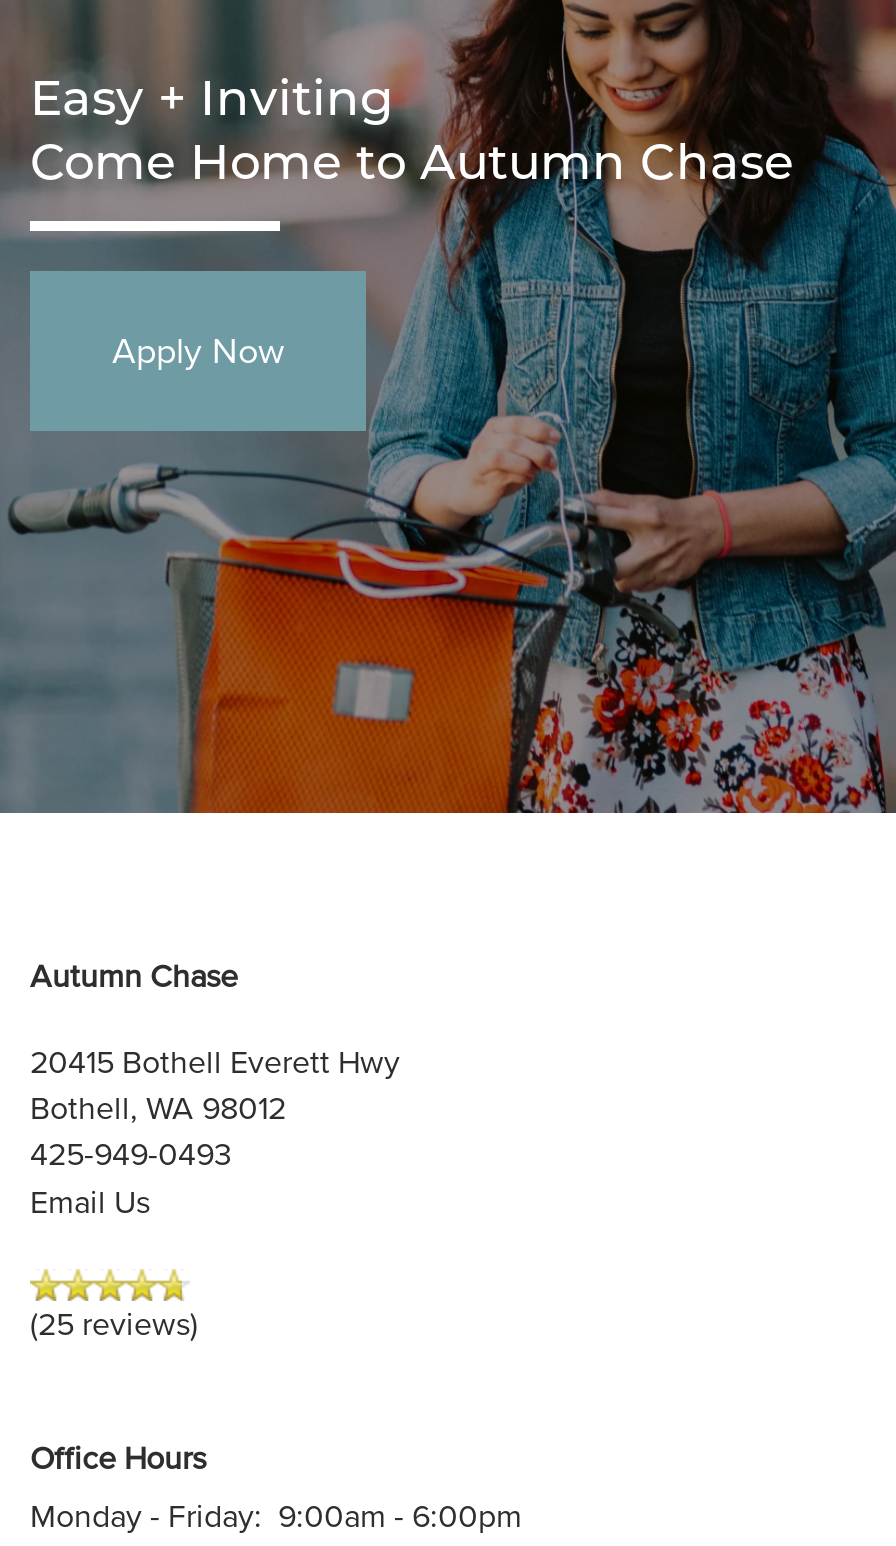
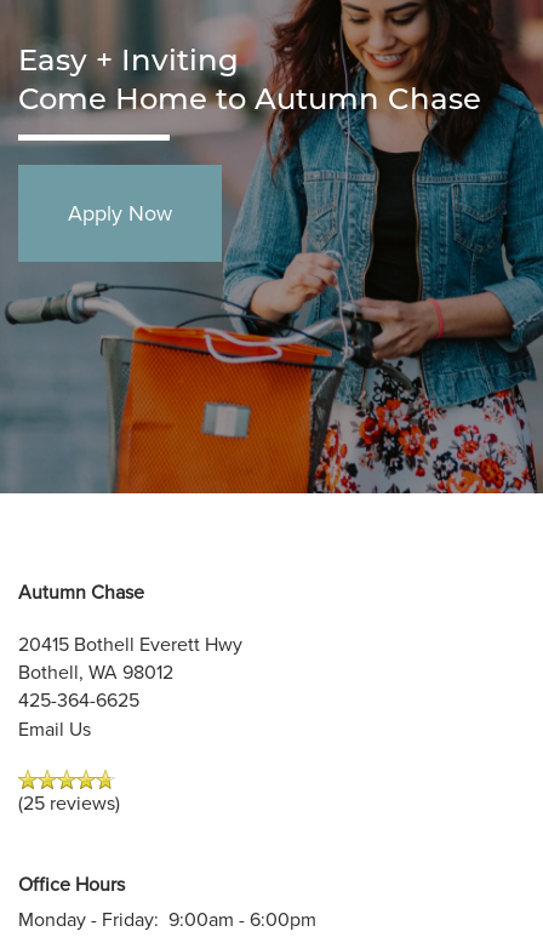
[30,1132,232,1176] 425-949-0493 -> [18,686,139,713] 425-364-6625

